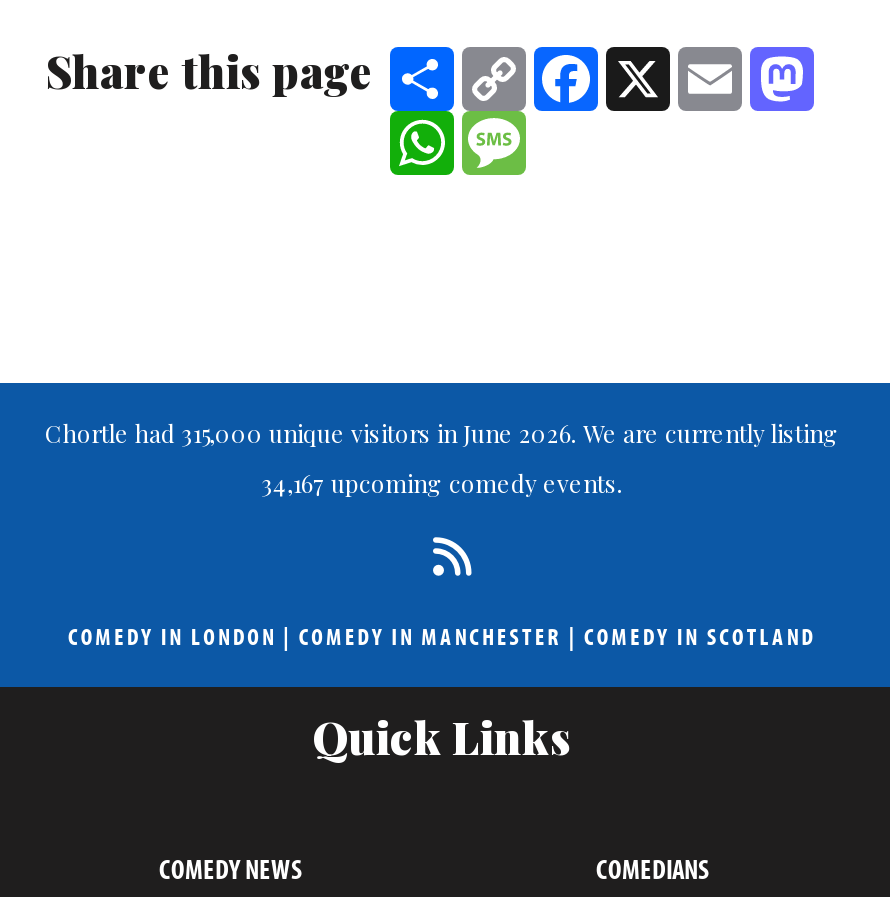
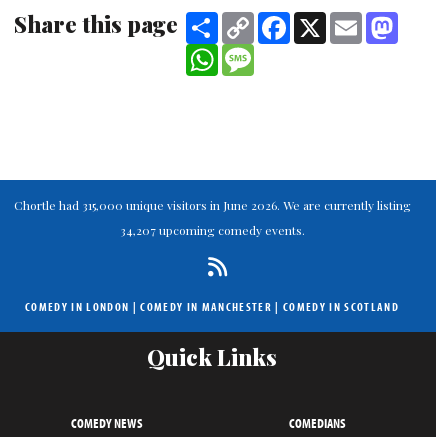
[261,467,623,499] 34,167 upcoming comedy events. -> [119,222,304,238] 34,207 upcoming comedy events.

